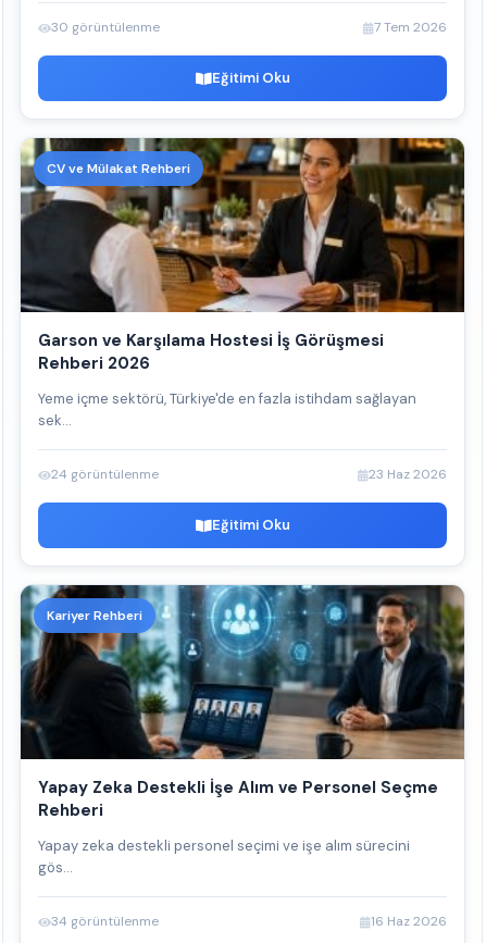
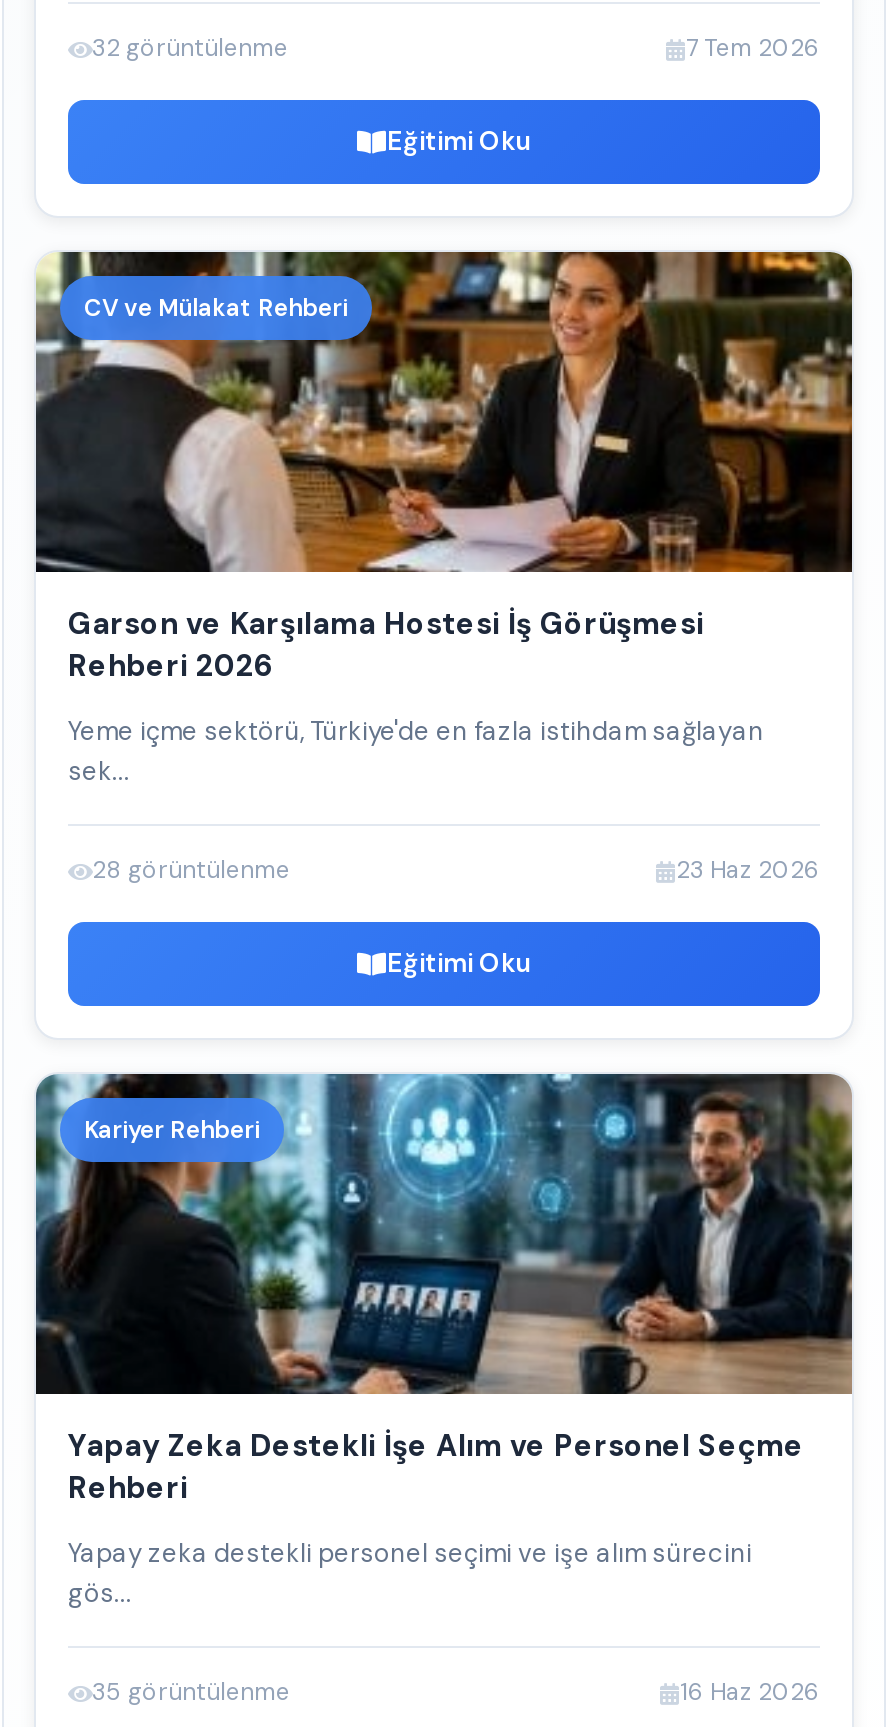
[51,18,160,36] 30 görüntülenme -> [92,32,288,64] 32 görüntülenme
[51,466,159,483] 24 görüntülenme -> [92,854,290,886] 28 görüntülenme
[51,913,159,930] 34 görüntülenme -> [92,1676,290,1708] 35 görüntülenme

